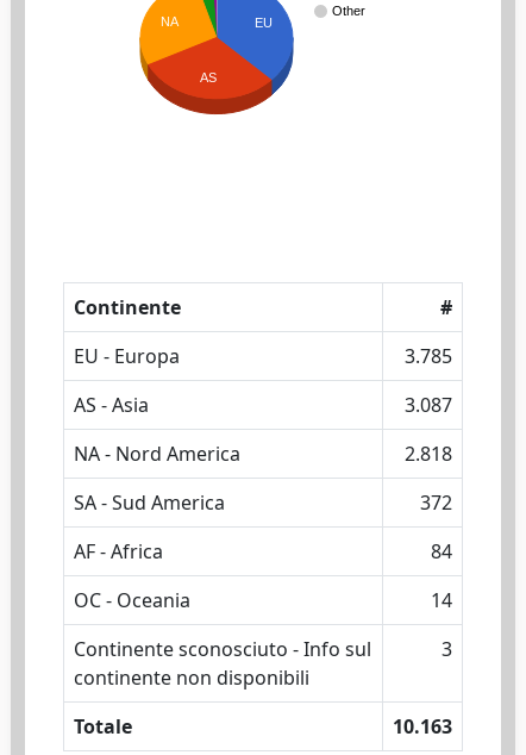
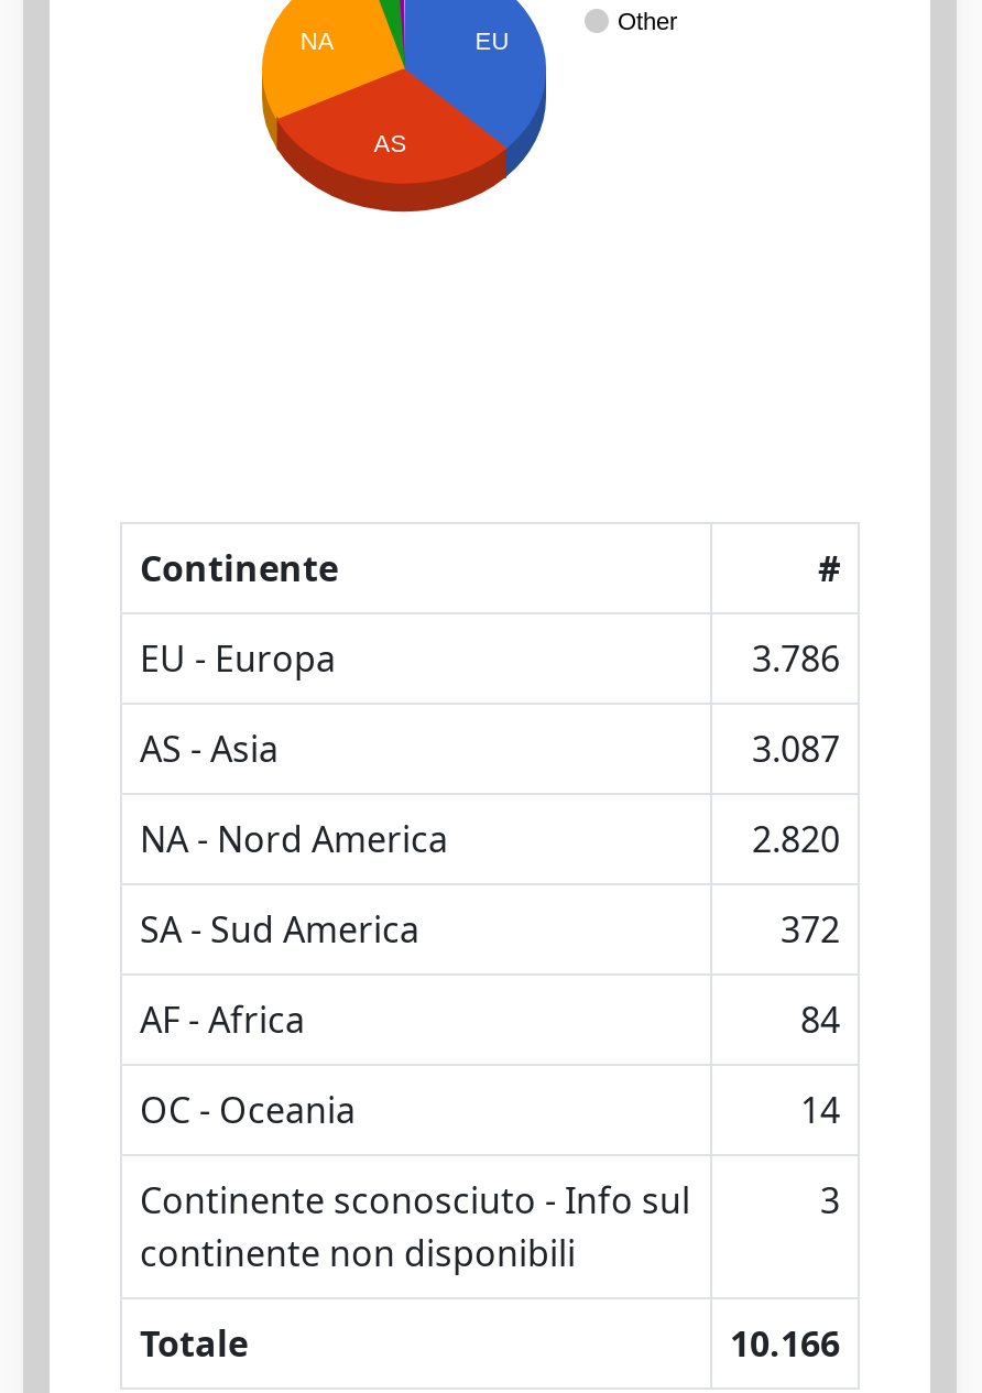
[405,343,452,369] 3.785 -> [752,634,840,683] 3.786
[405,441,452,467] 2.818 -> [752,815,840,863] 2.820
[393,713,452,740] 10.163 -> [730,1319,840,1368] 10.166

